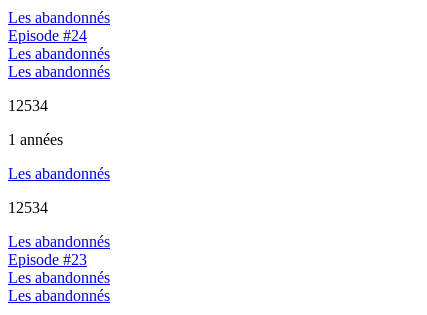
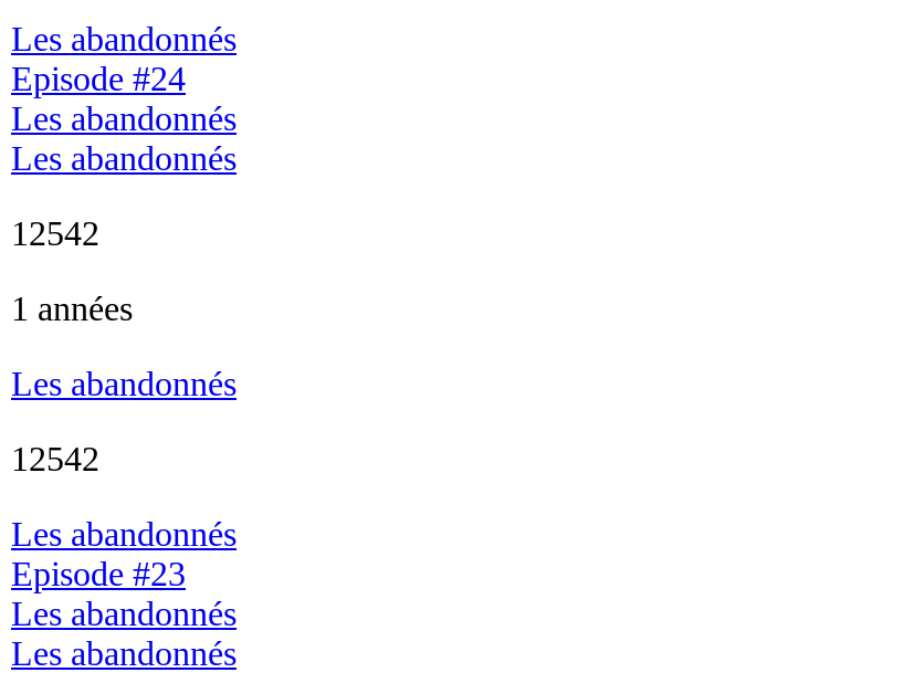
[8,97,48,114] 12534 -> [11,215,99,253] 12542
[8,199,48,216] 12534 -> [11,441,99,478] 12542

